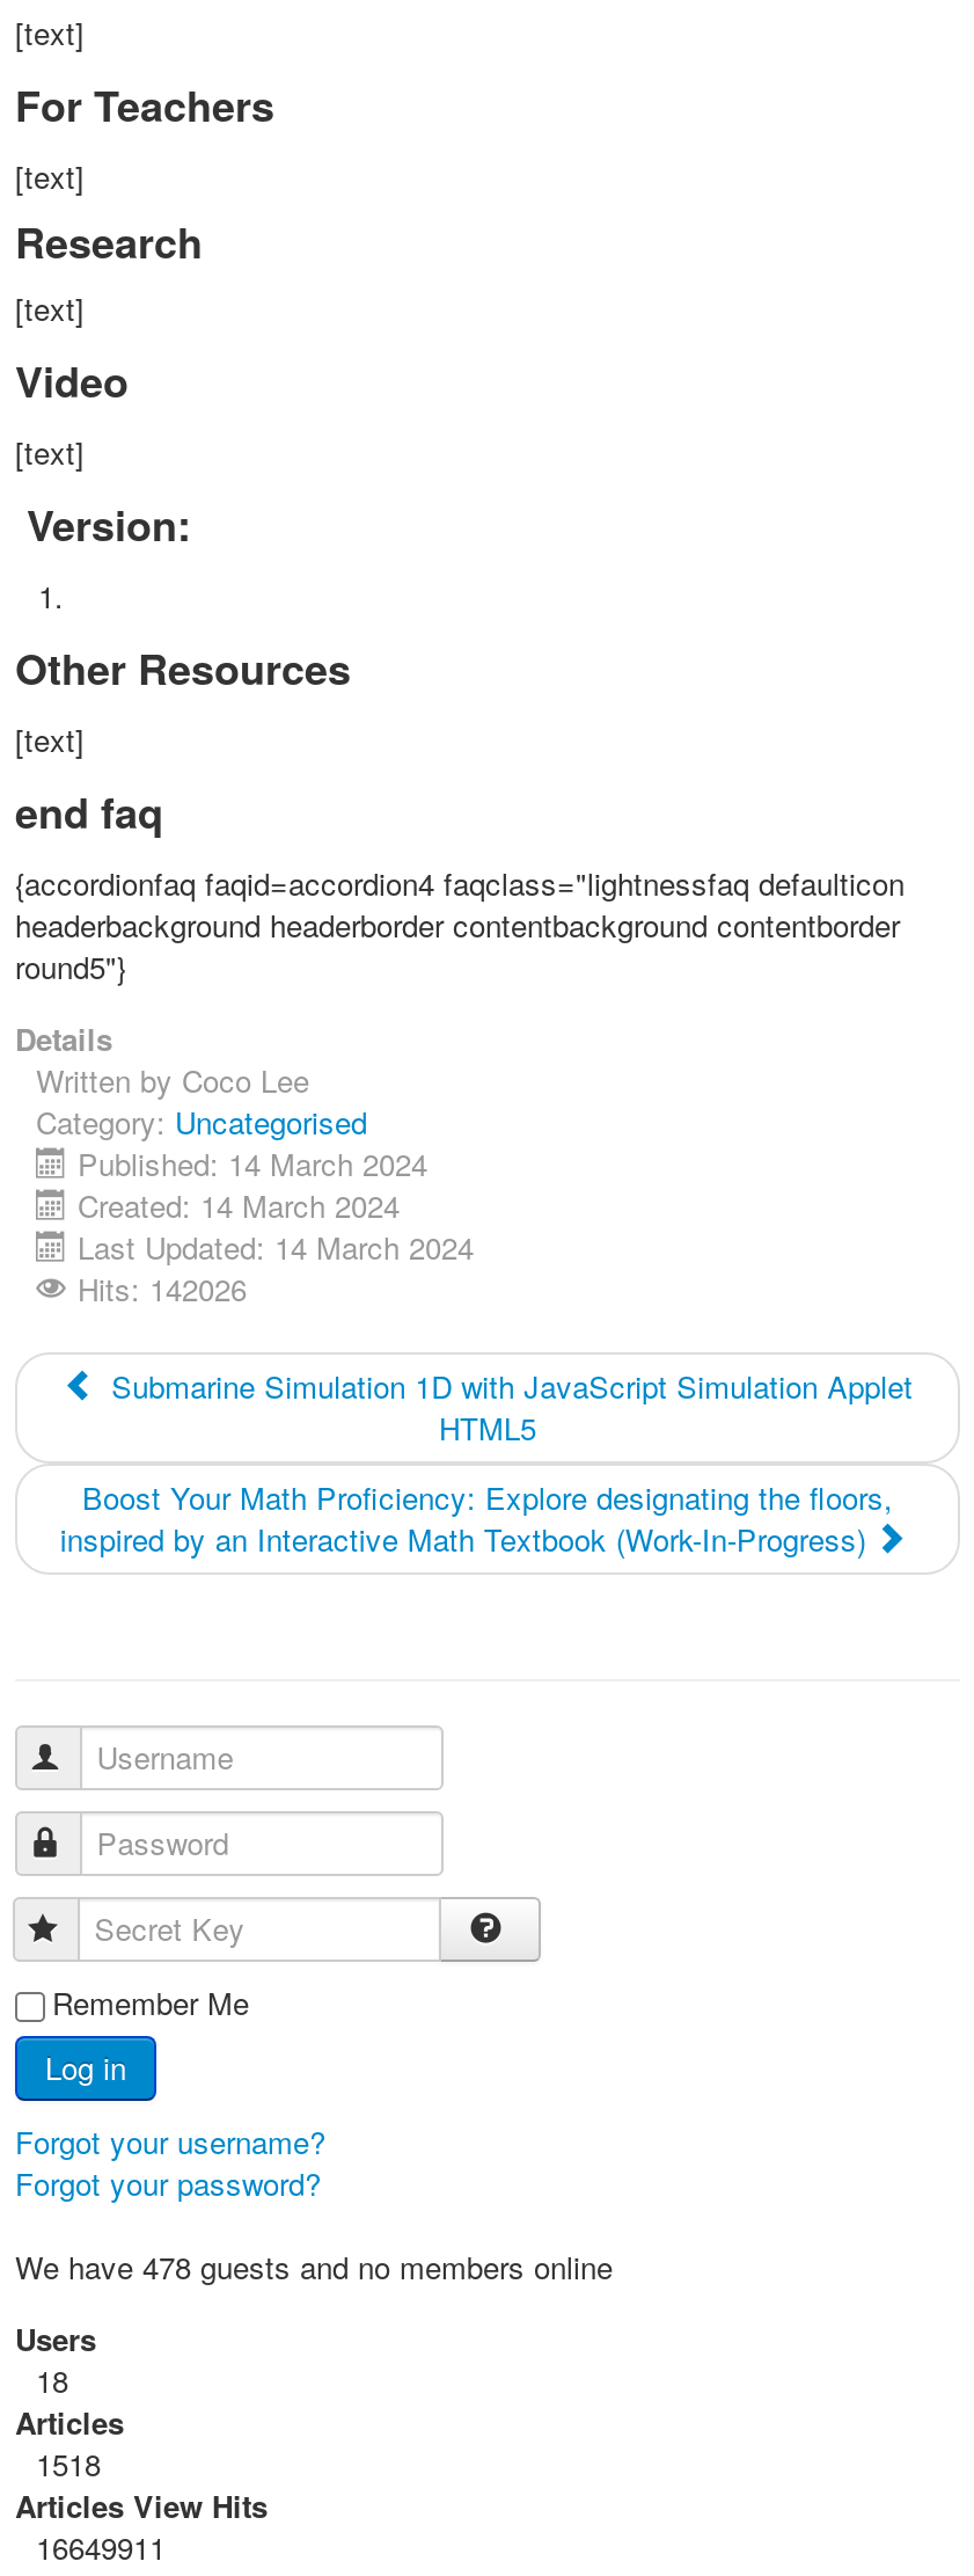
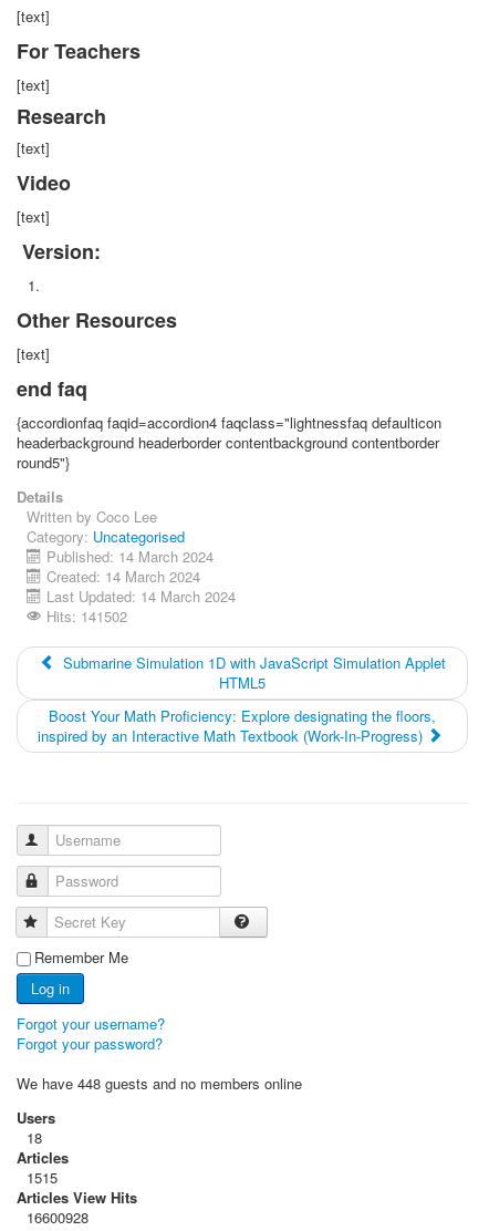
[78,1268,247,1312] Hits: 142026 -> [46,606,127,627] Hits: 141502
[15,2246,613,2290] We have 478 guests and no members online -> [17,1073,302,1094] We have 448 guests and no members online
[36,2443,101,2487] 1518 -> [27,1167,58,1188] 1515
[36,2526,166,2570] 16649911 -> [27,1207,89,1228] 16600928

